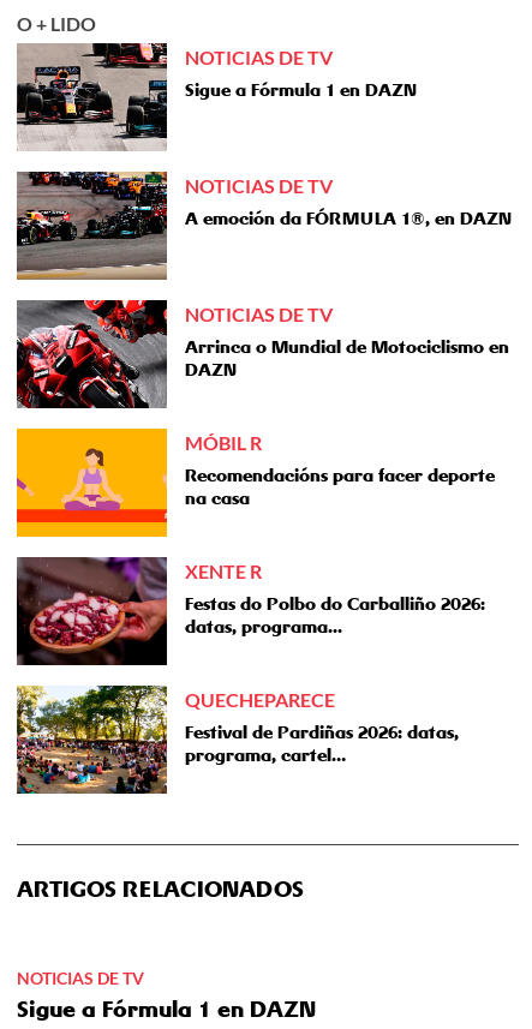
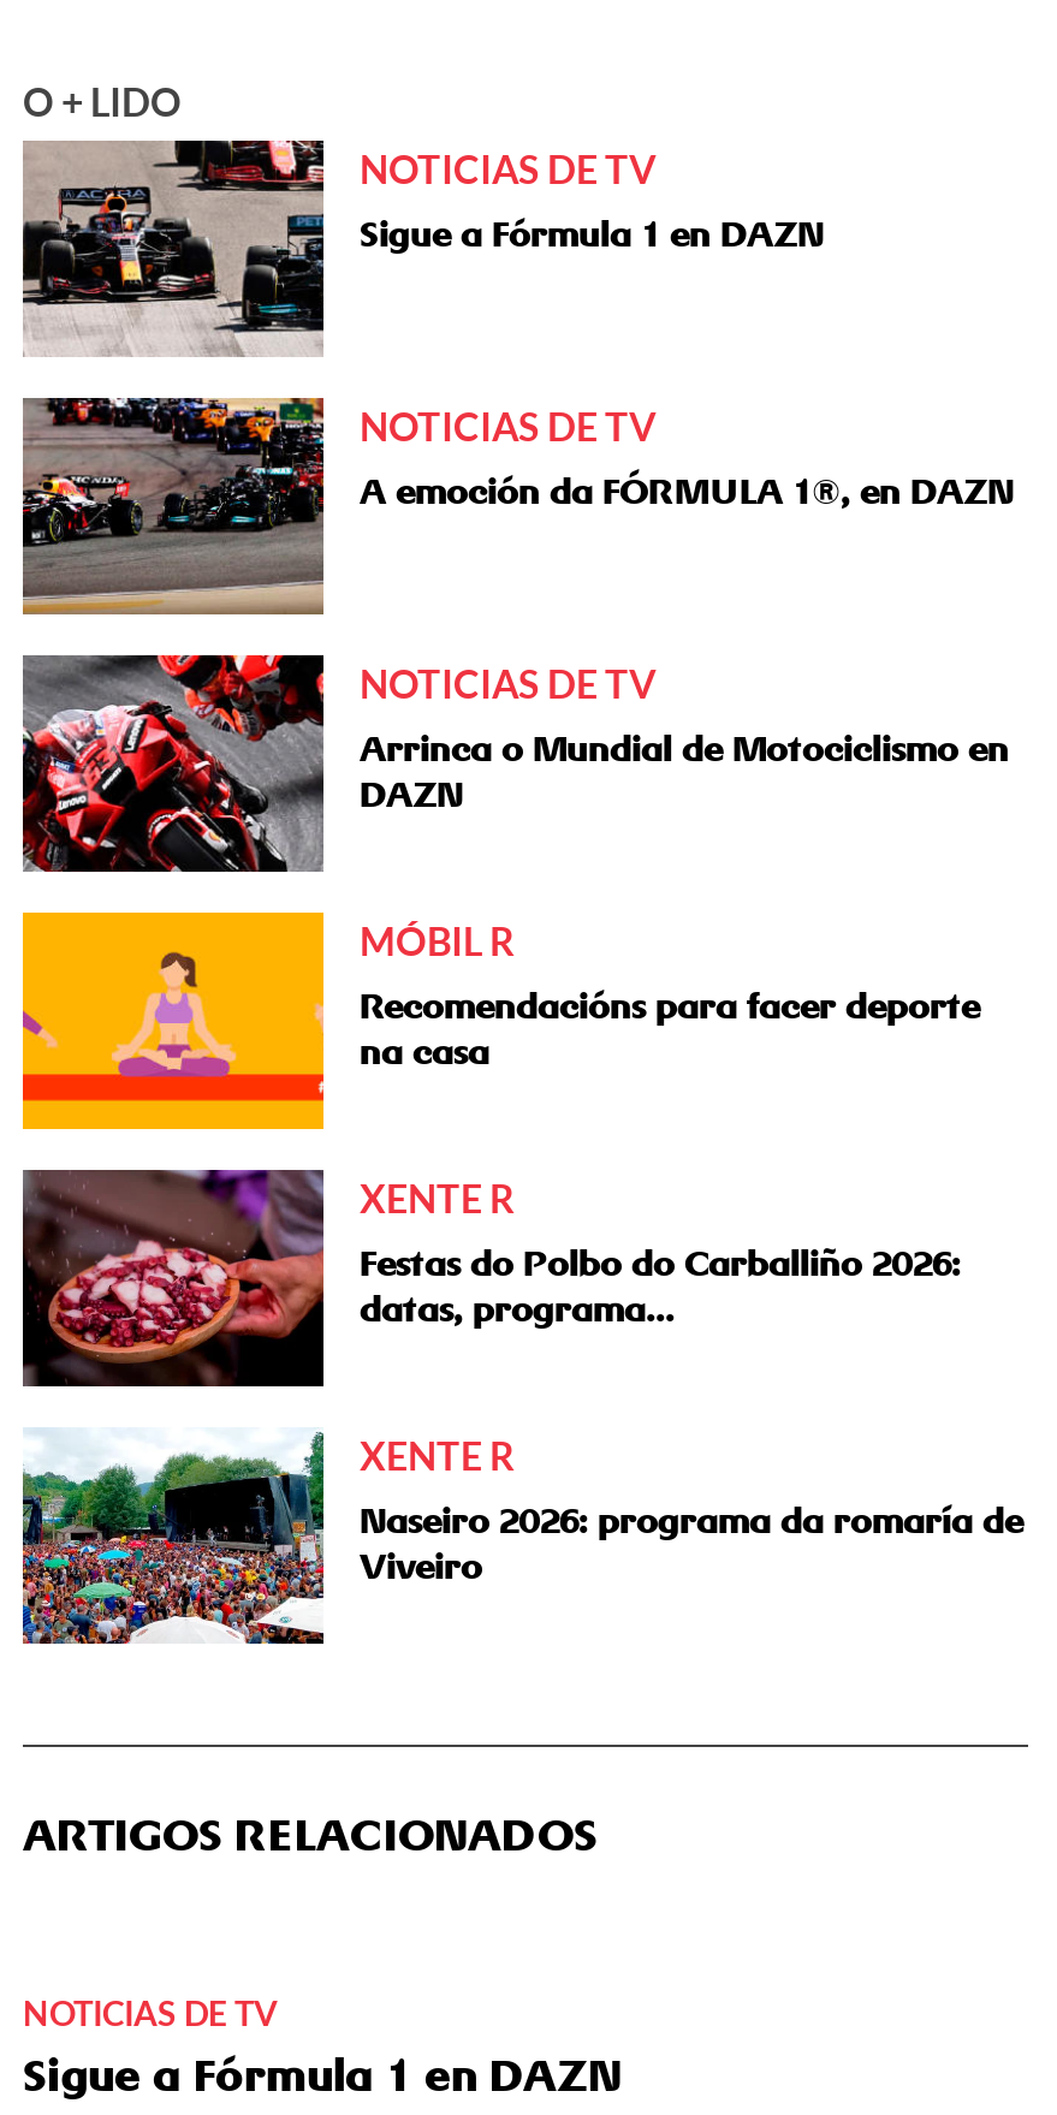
[16,684,335,795] [image] | QUECHEPARECE -> [20,1427,513,1646] [image] | XENTE R
[185,722,459,766] Festival de Pardiñas 2026: datas, | programa, cartel… -> [360,1500,1023,1589] Naseiro 2026: programa da romaría de | Viveiro

